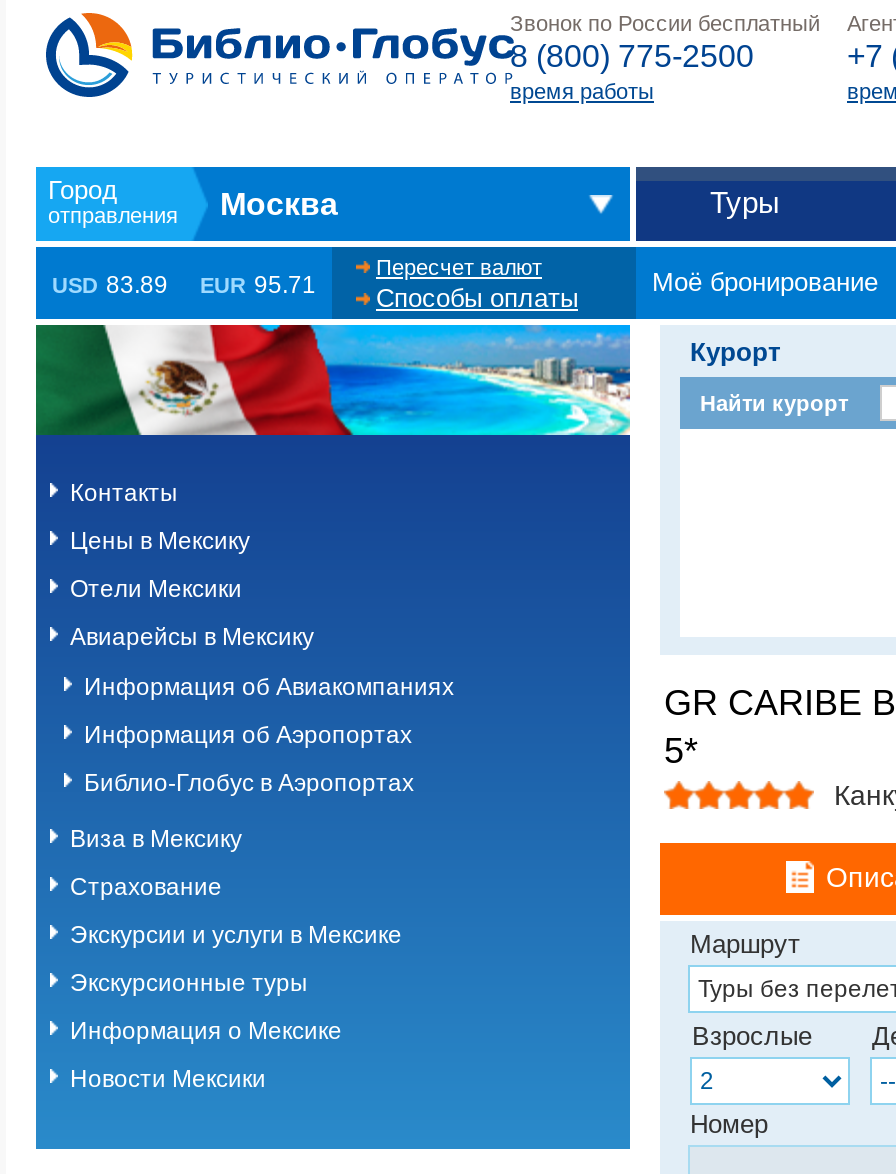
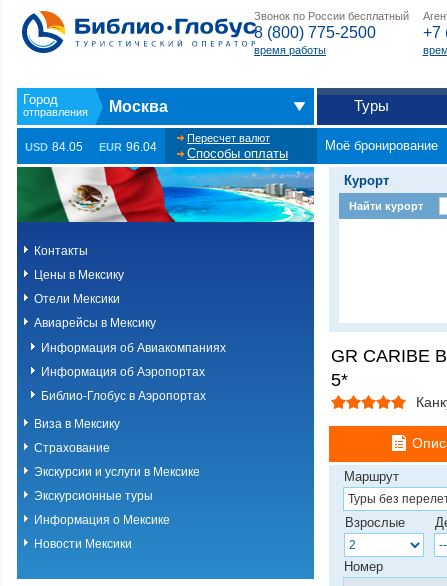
[52,271,168,299] USD 83.89 -> [25,140,83,154] USD 84.05
[200,271,316,299] EUR 95.71 -> [99,140,157,154] EUR 96.04

